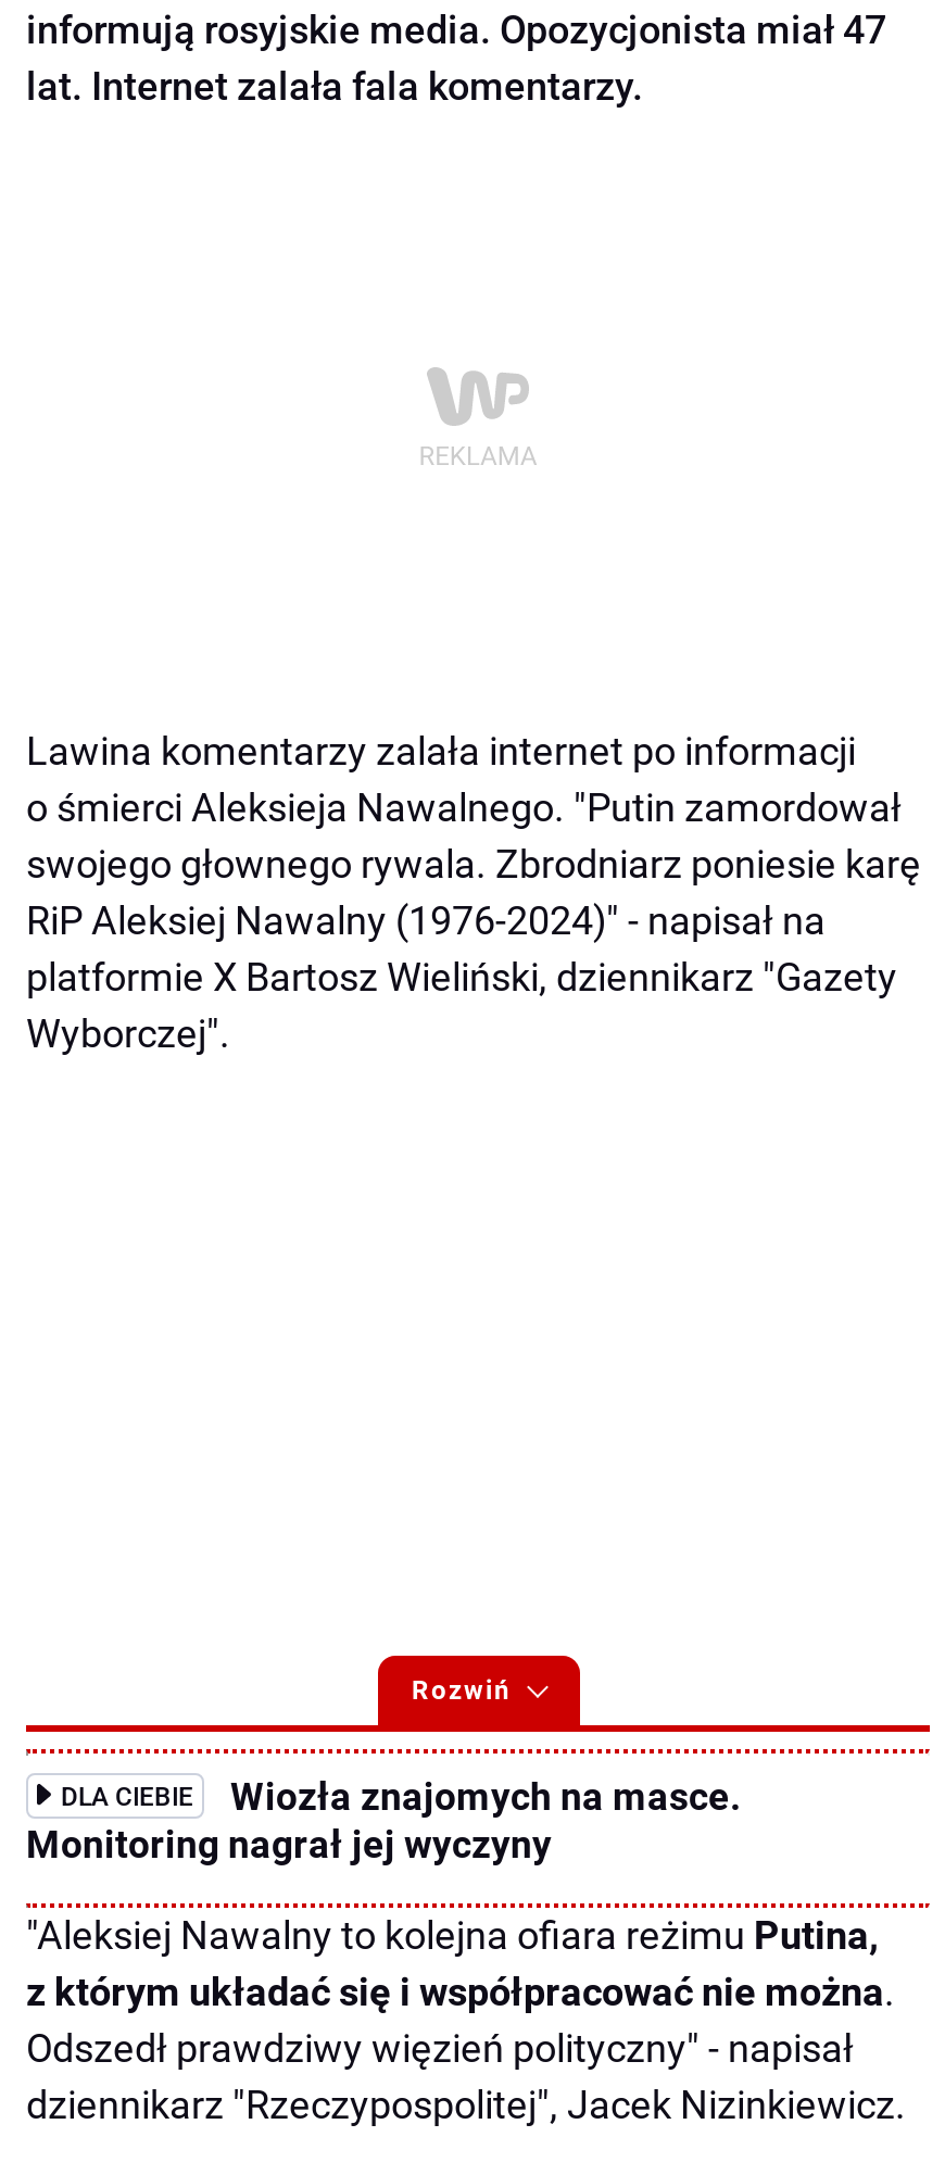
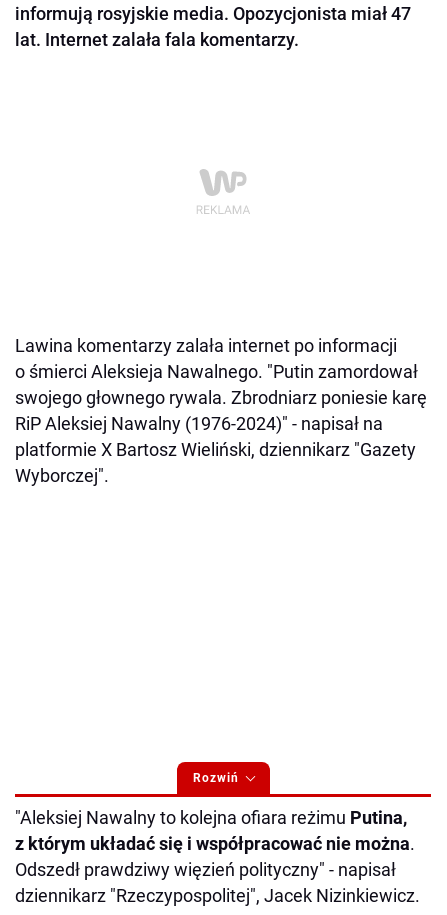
[26,1774,741,1865] DLA CIEBIE | Wiozła znajomych na masce. | Monitoring nagrał jej wyczyny -> none

